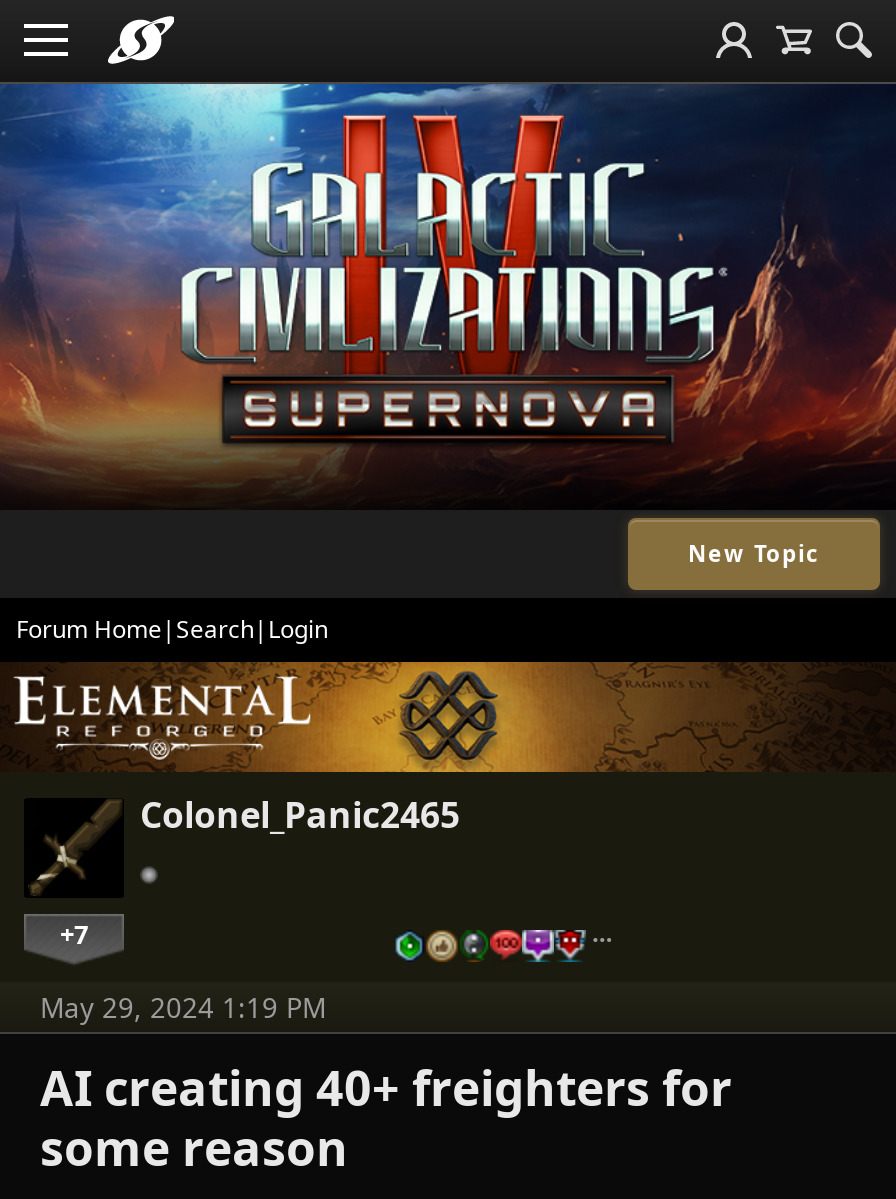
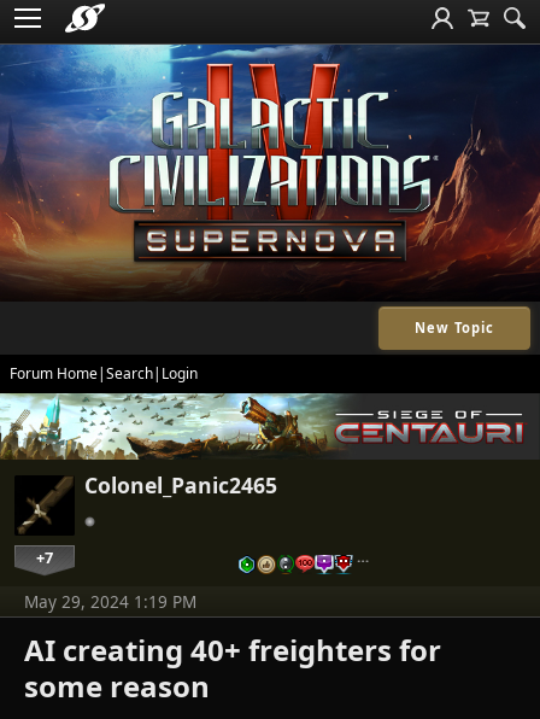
[6,660,890,774] [image] -> [4,392,536,461] [image]

